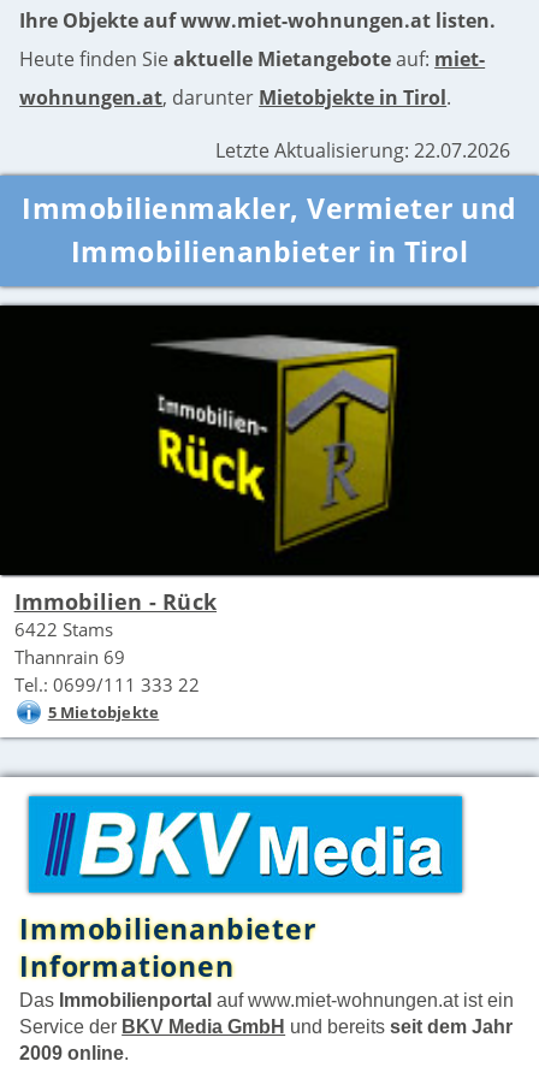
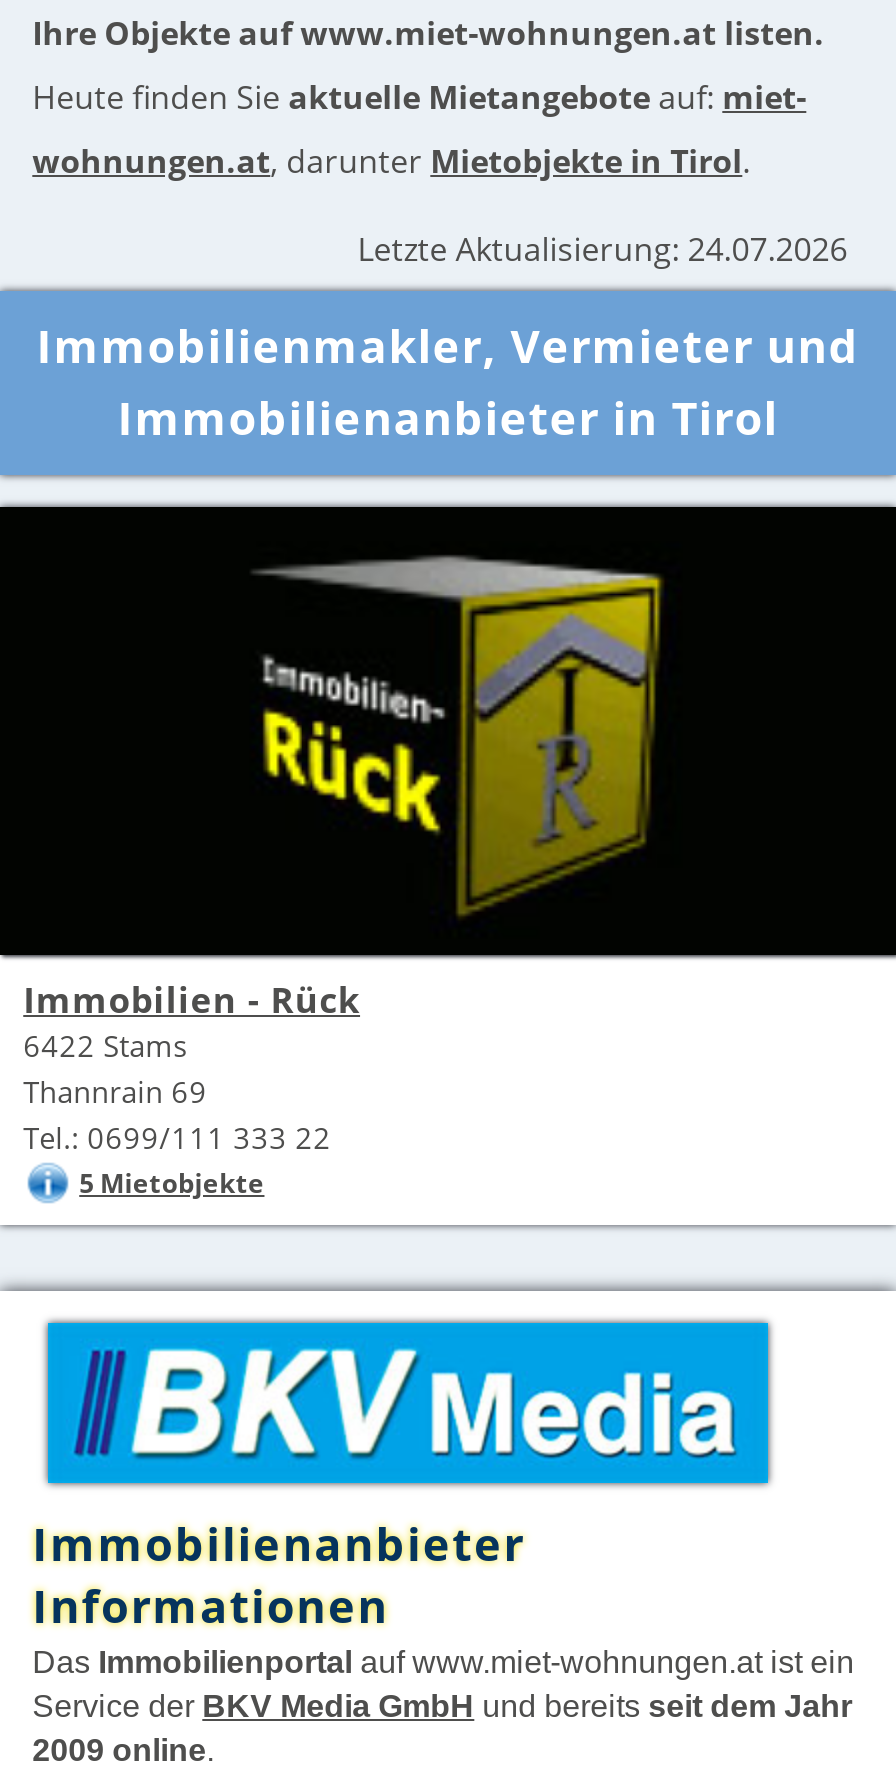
[215,137,510,164] Letzte Aktualisierung: 22.07.2026 -> [358,227,848,271] Letzte Aktualisierung: 24.07.2026

